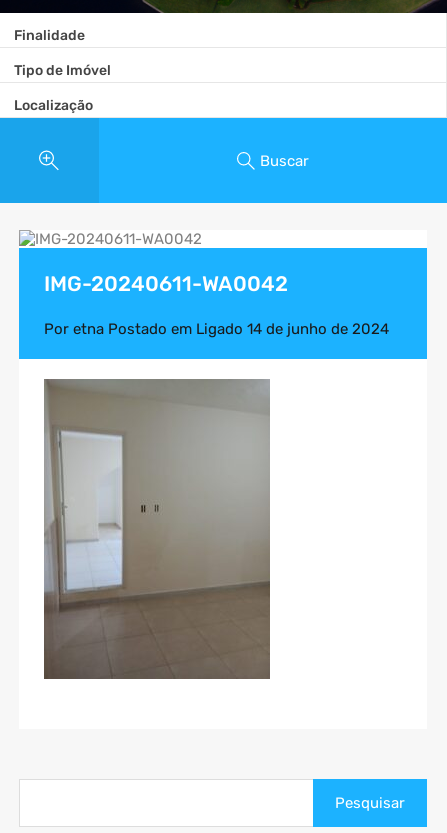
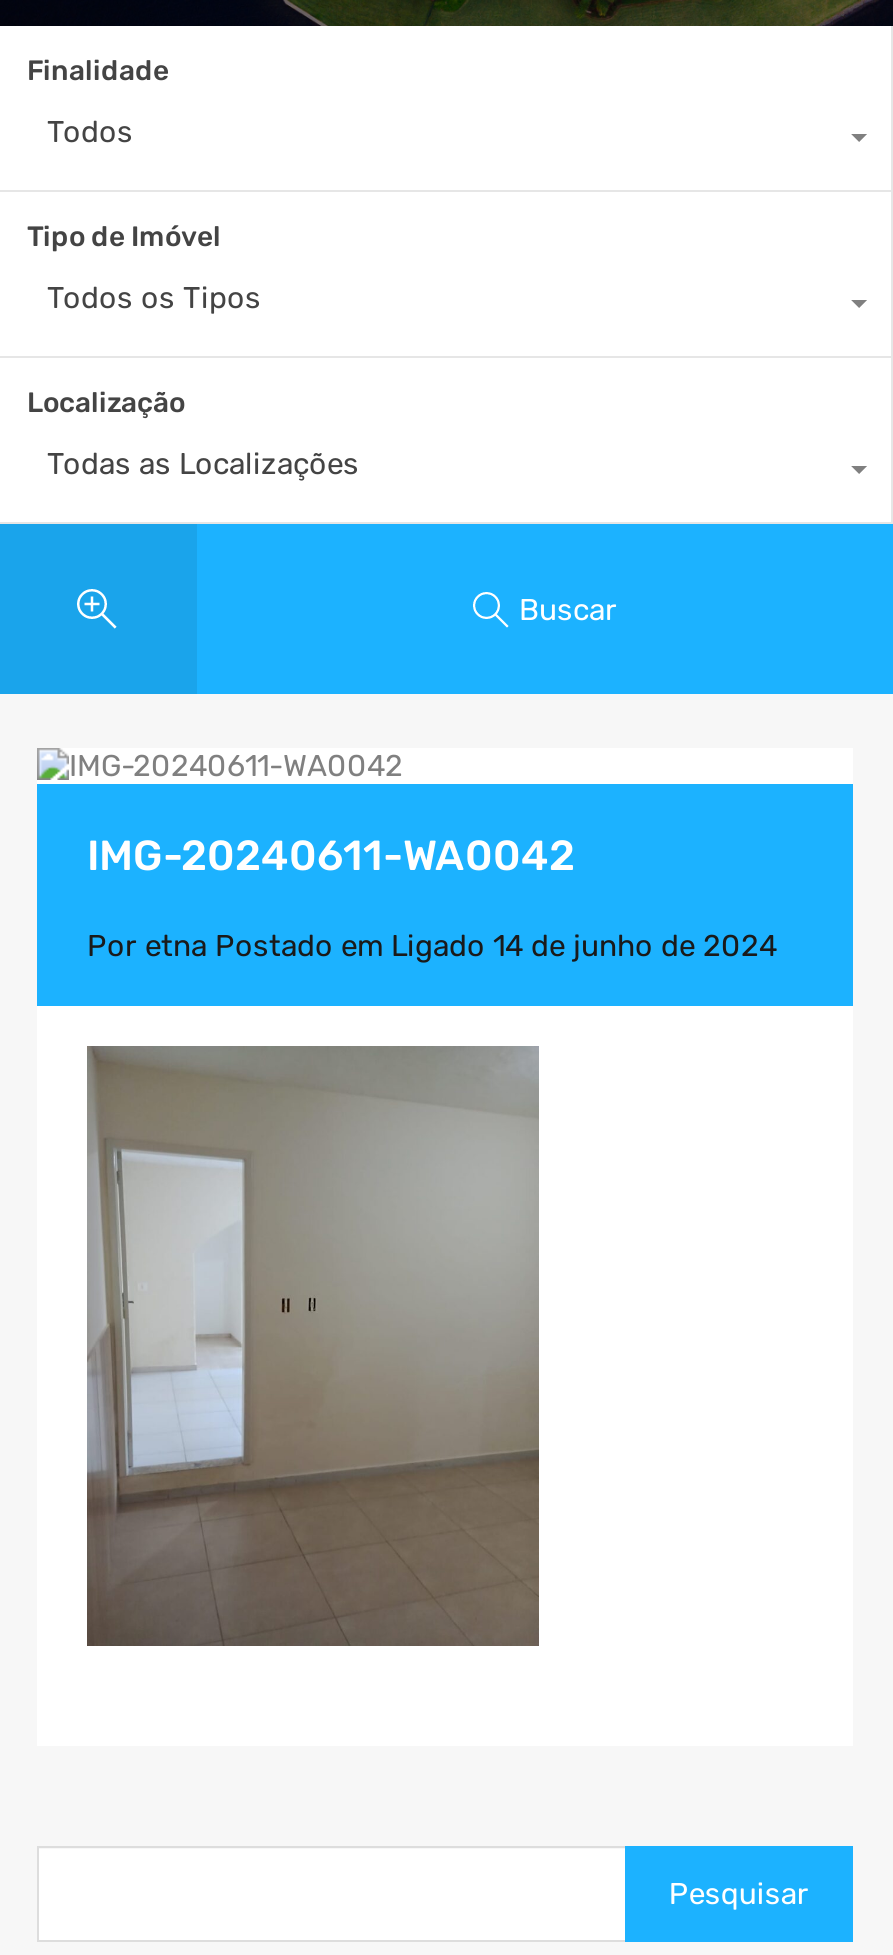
none -> [47,114,133,150] Todos
none -> [47,280,261,316] Todos os Tipos
none -> [47,446,359,482] Todas as Localizações

